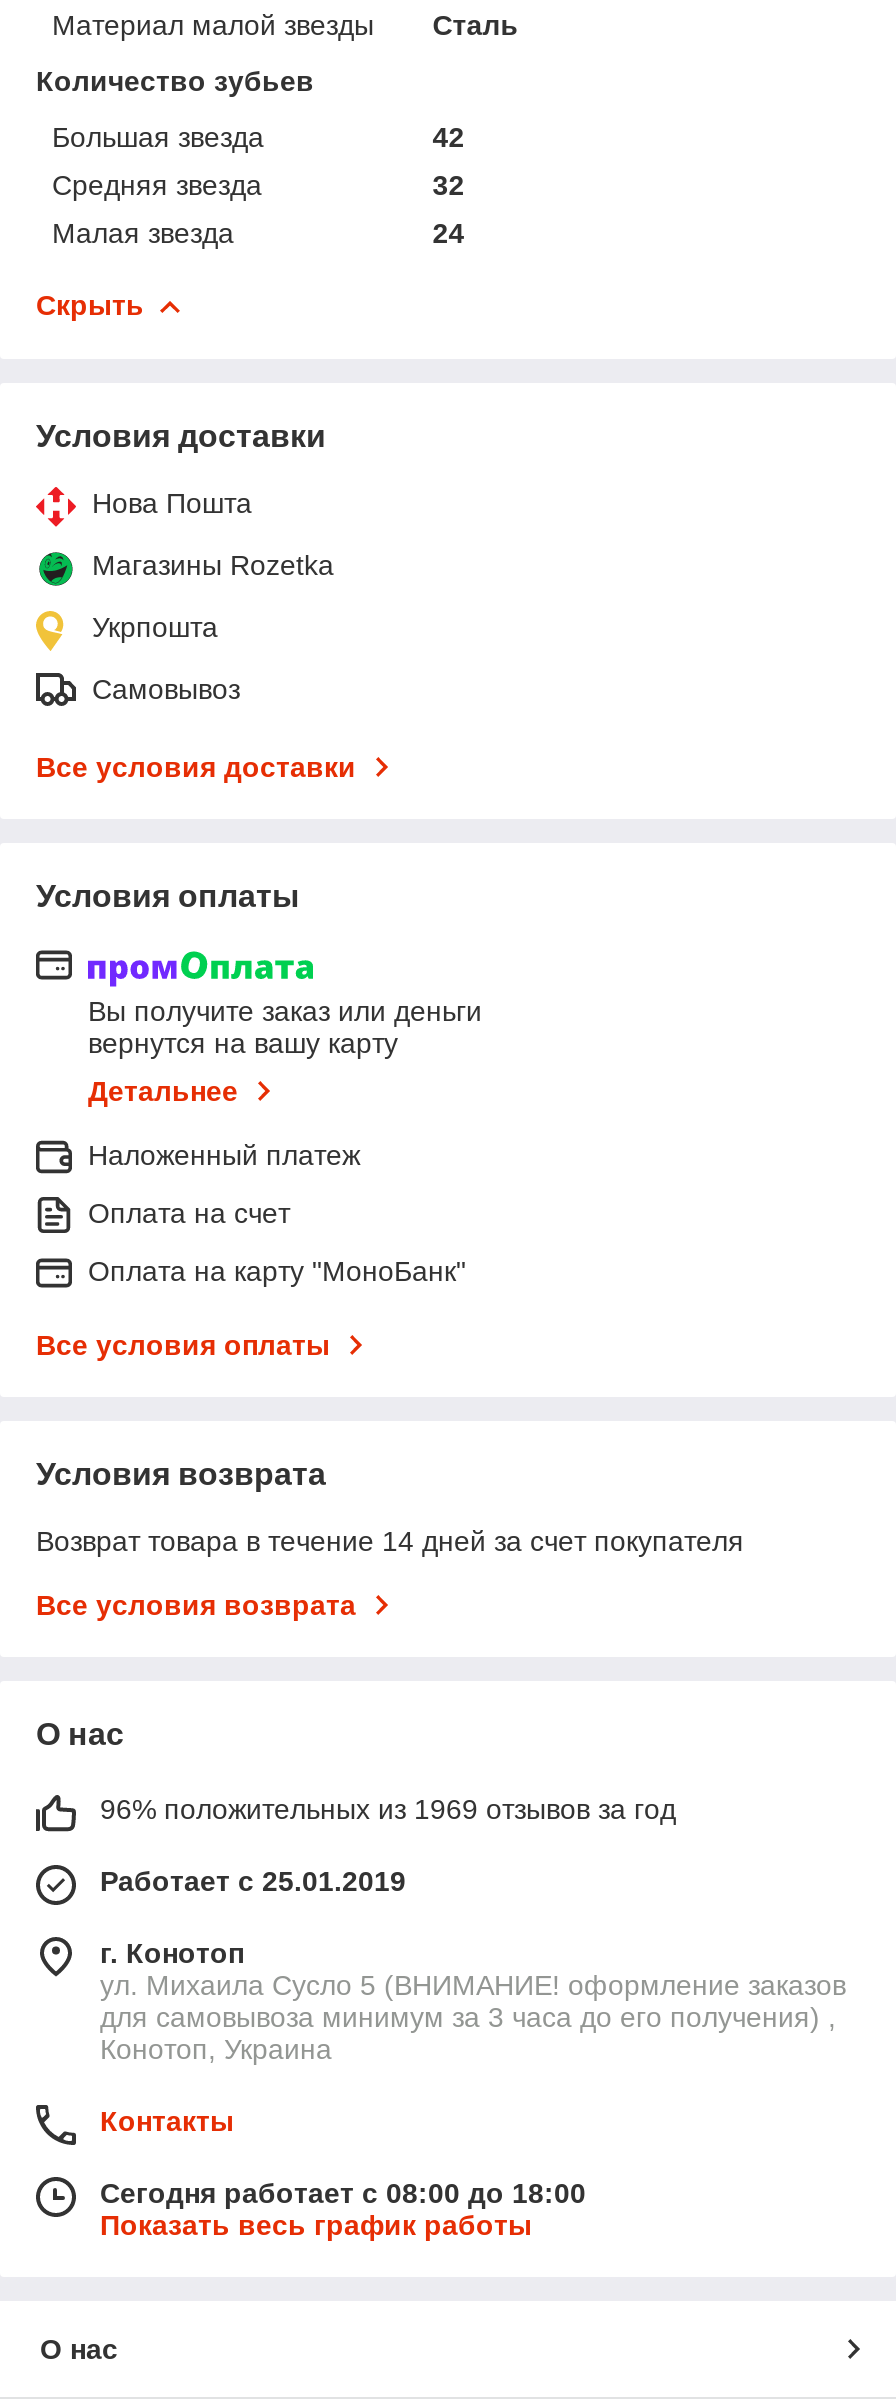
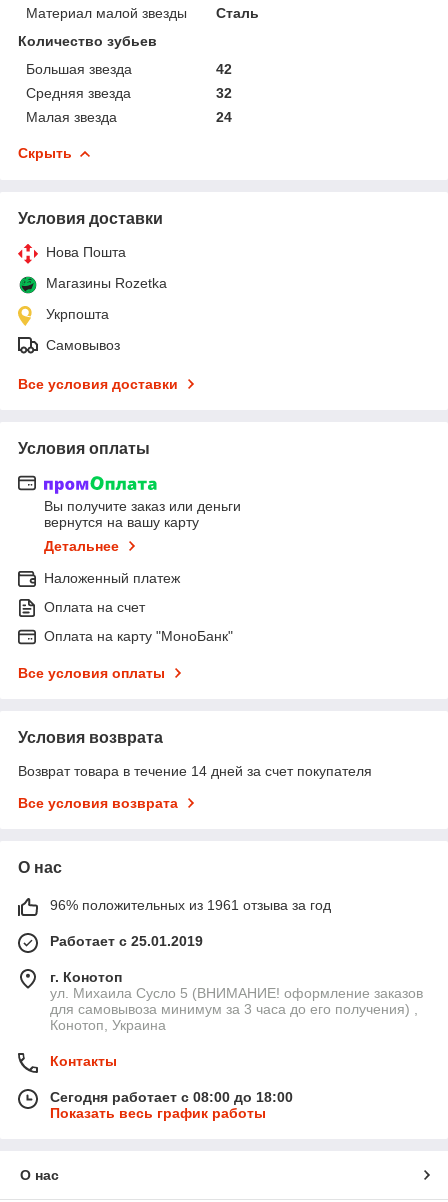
[100,1793,676,1825] 96% положительных из 1969 отзывов за год -> [50,897,331,913] 96% положительных из 1961 отзыва за год

